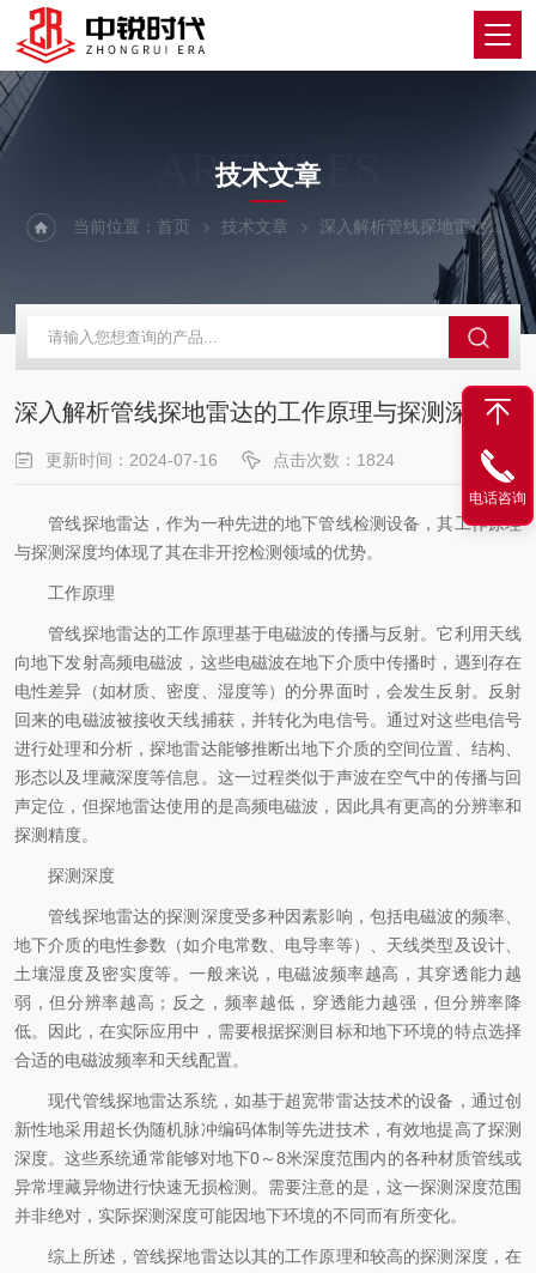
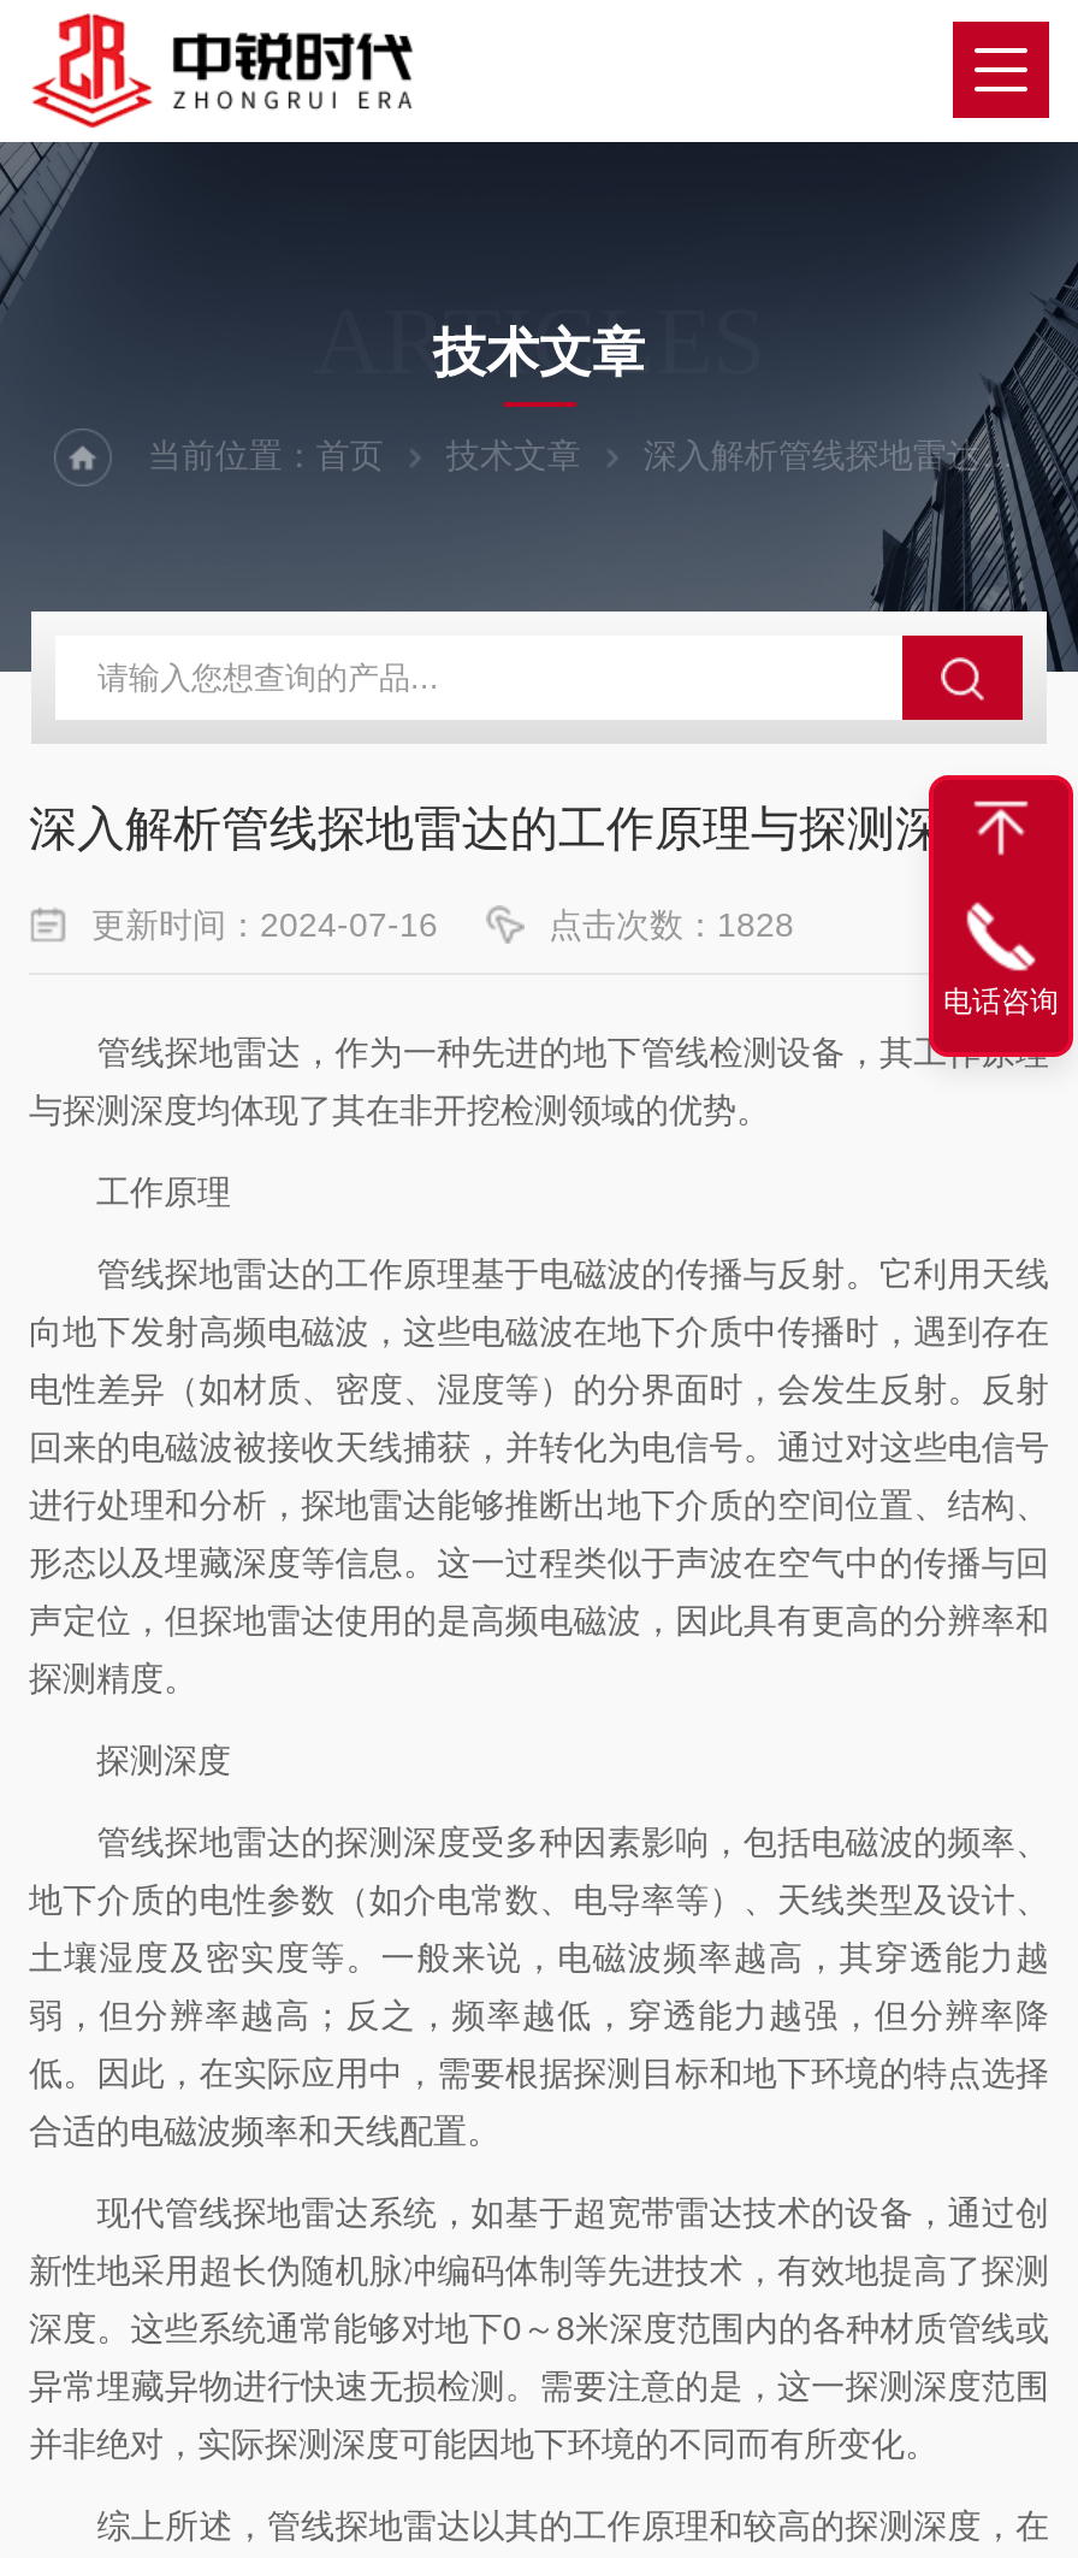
[273,450,395,469] 点击次数：1824 -> [549,905,794,944] 点击次数：1828

